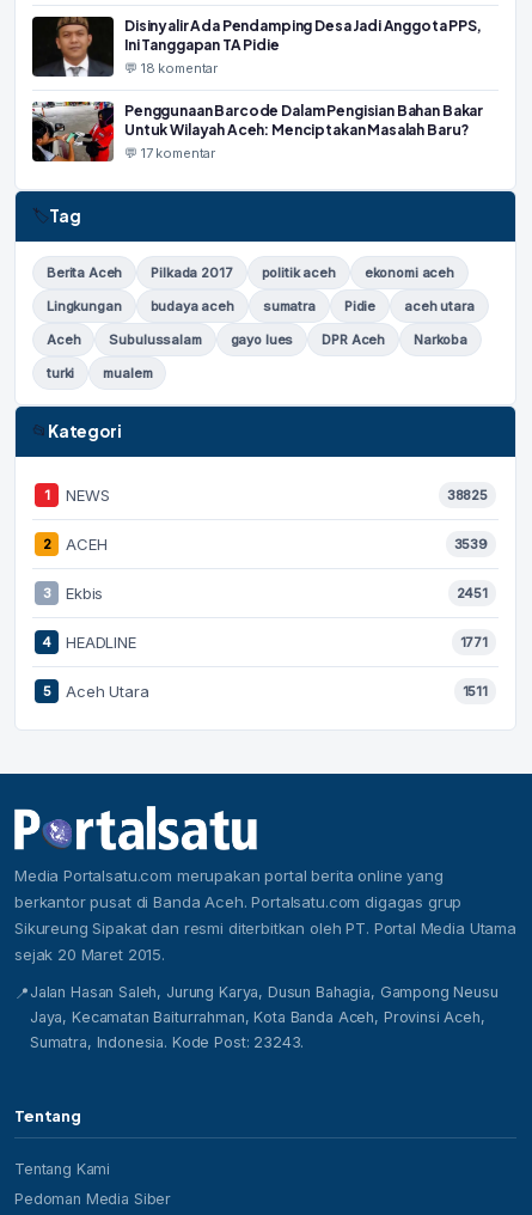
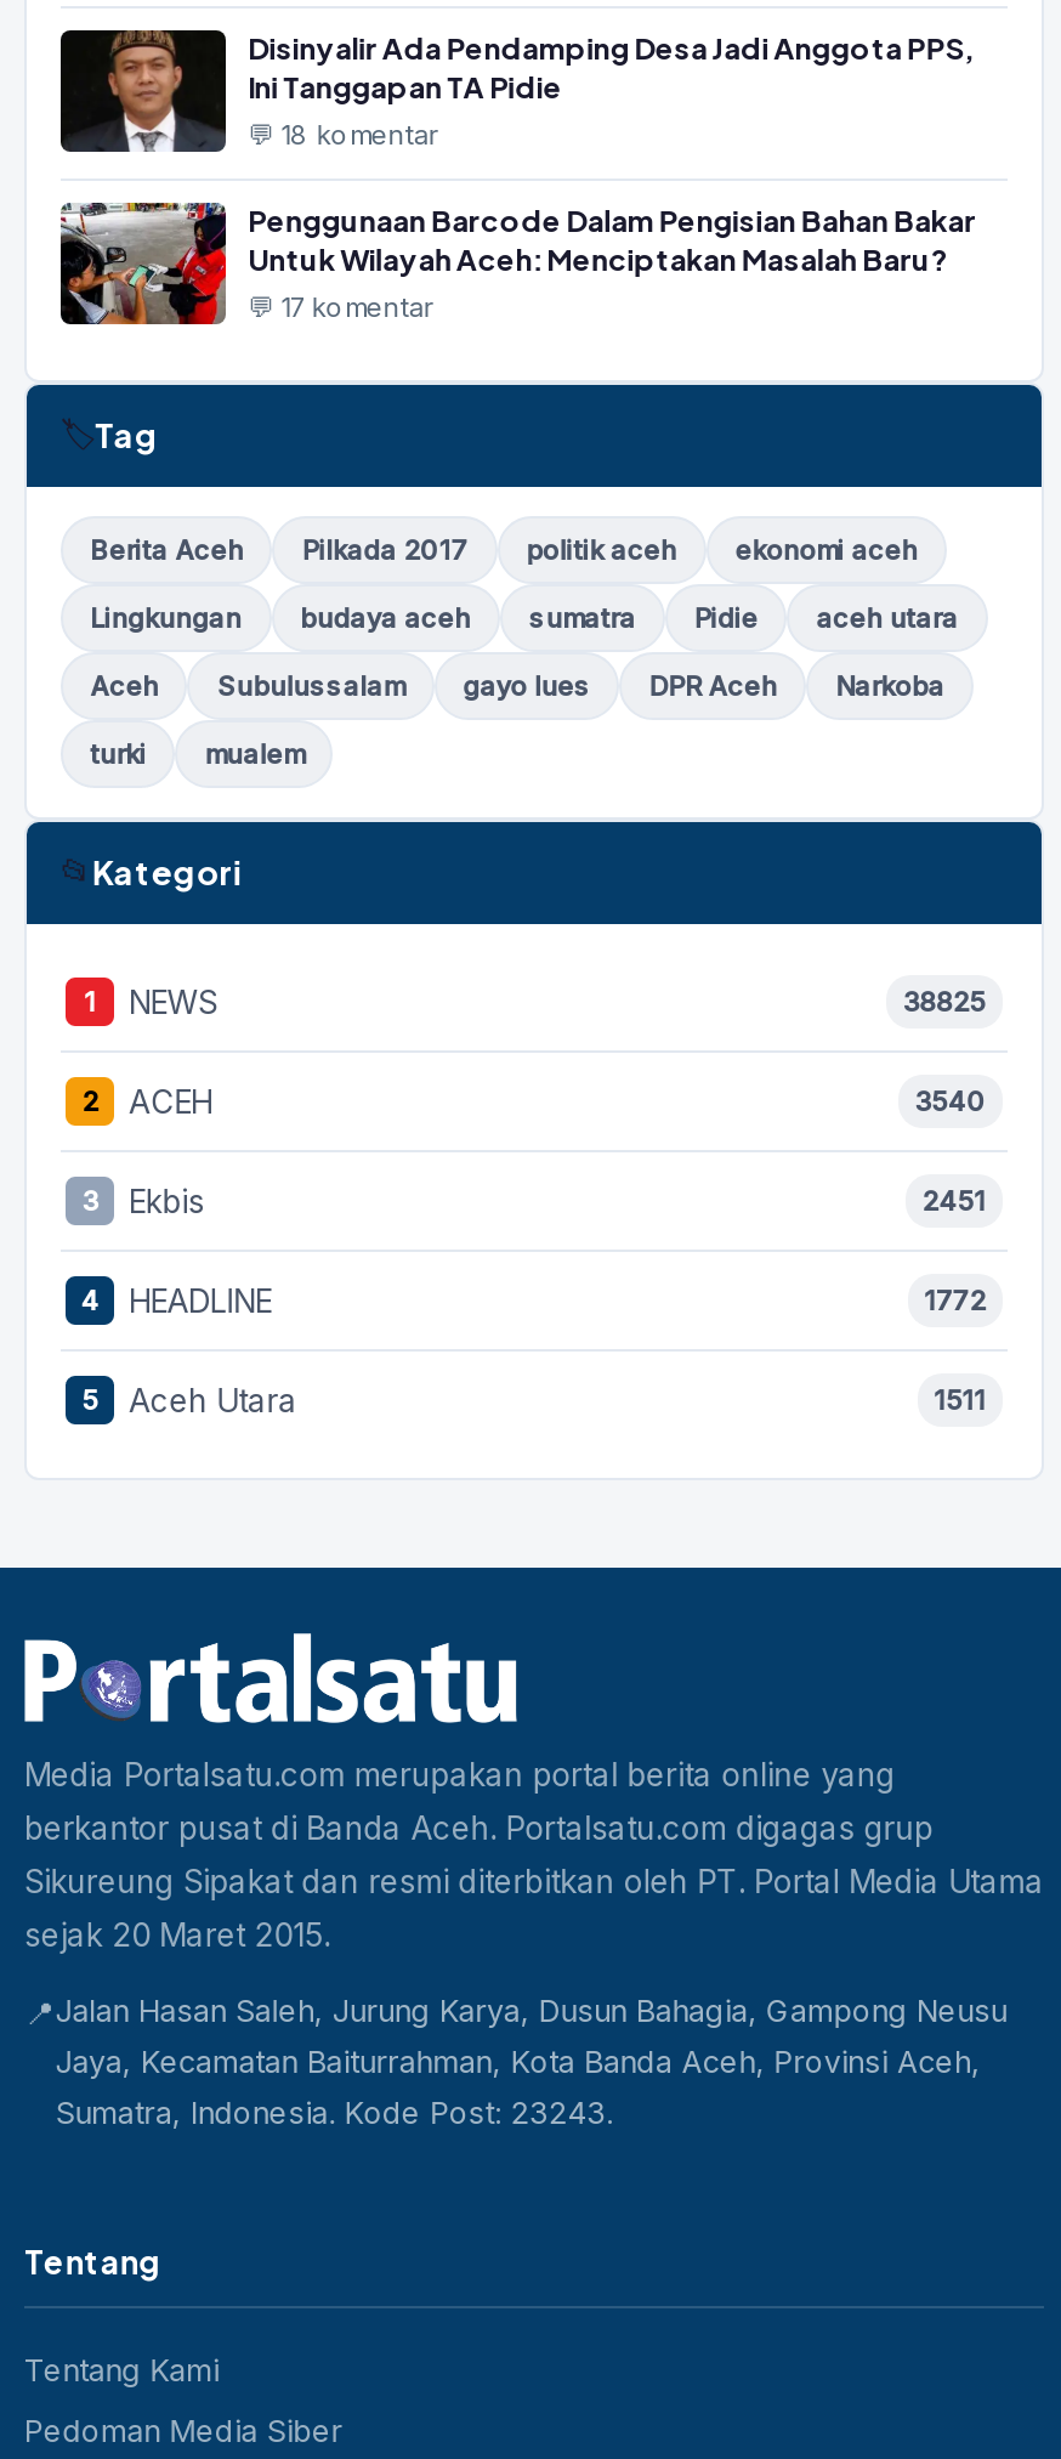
[454,535,488,552] 3539 -> [914,1083,986,1117] 3540
[460,633,488,650] 1771 -> [924,1282,986,1316] 1772

